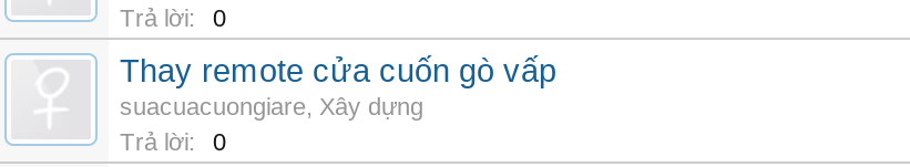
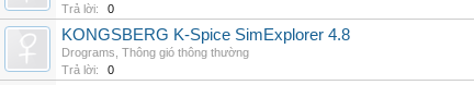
[120,53,556,119] Thay remote cửa cuốn gò vấp | suacuacuongiare, Xây dựng -> [61,26,350,59] KONGSBERG K-Spice SimExplorer 4.8 | Drograms, Thông gió thông thường

